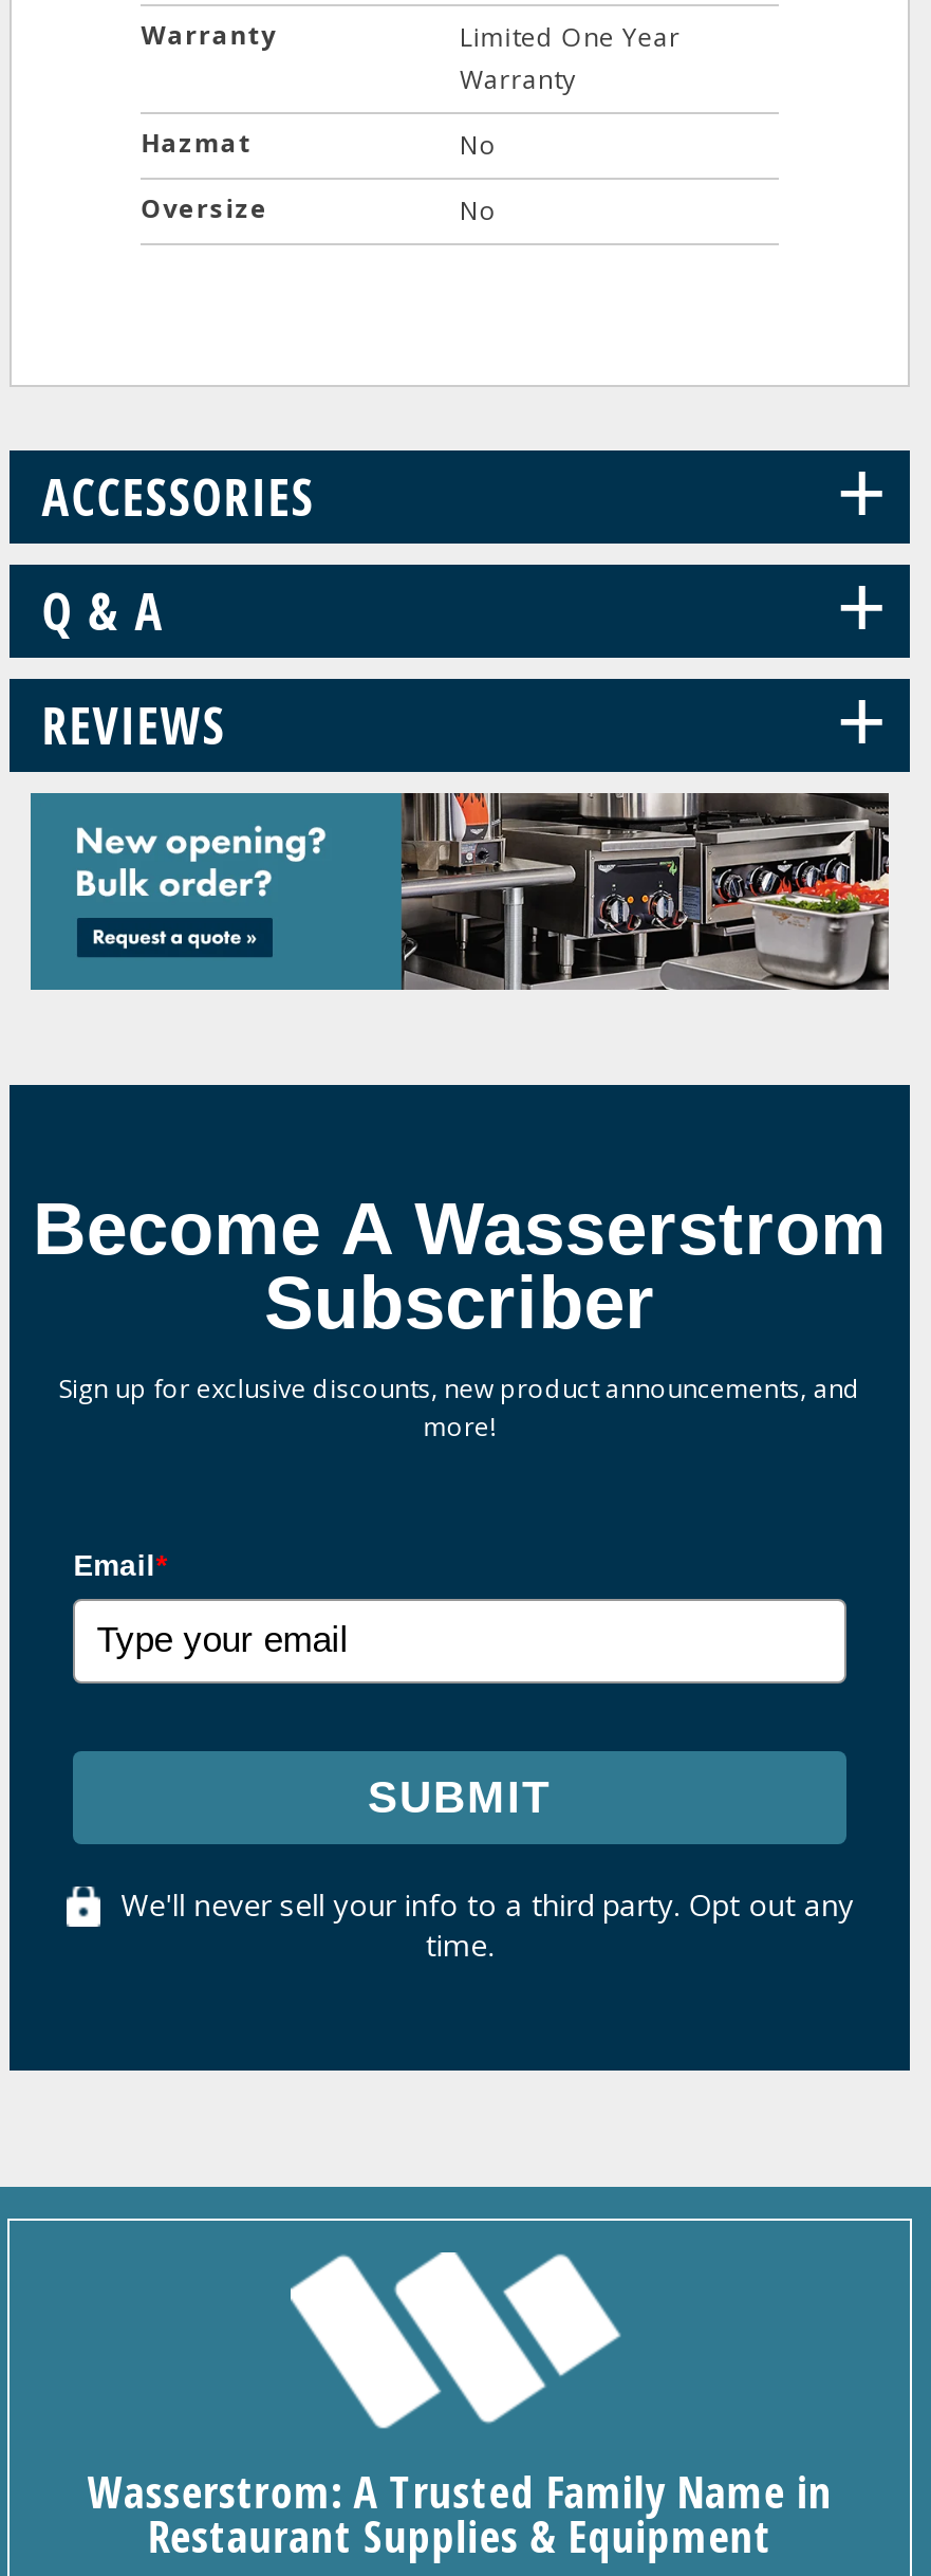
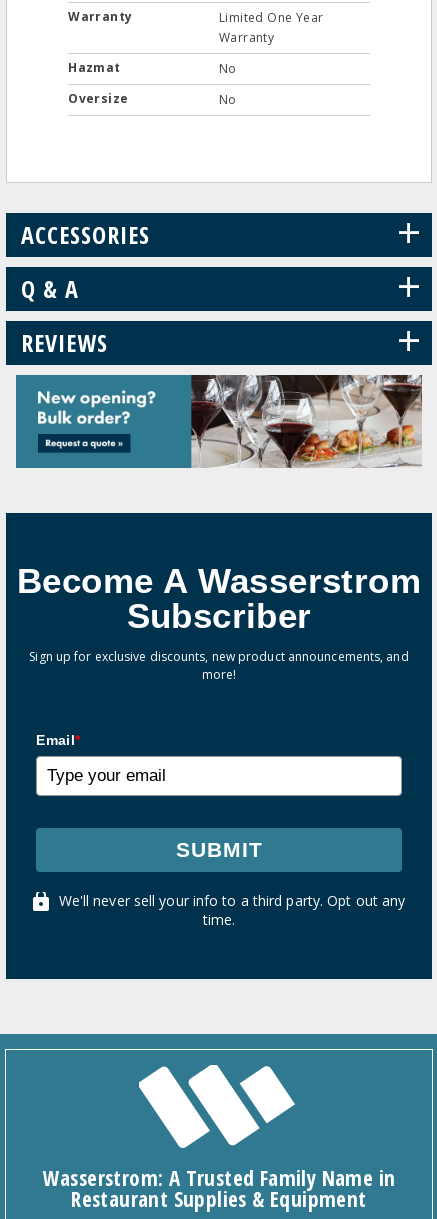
[401,791,891,992] [image] -> [190,374,422,468] [image]

